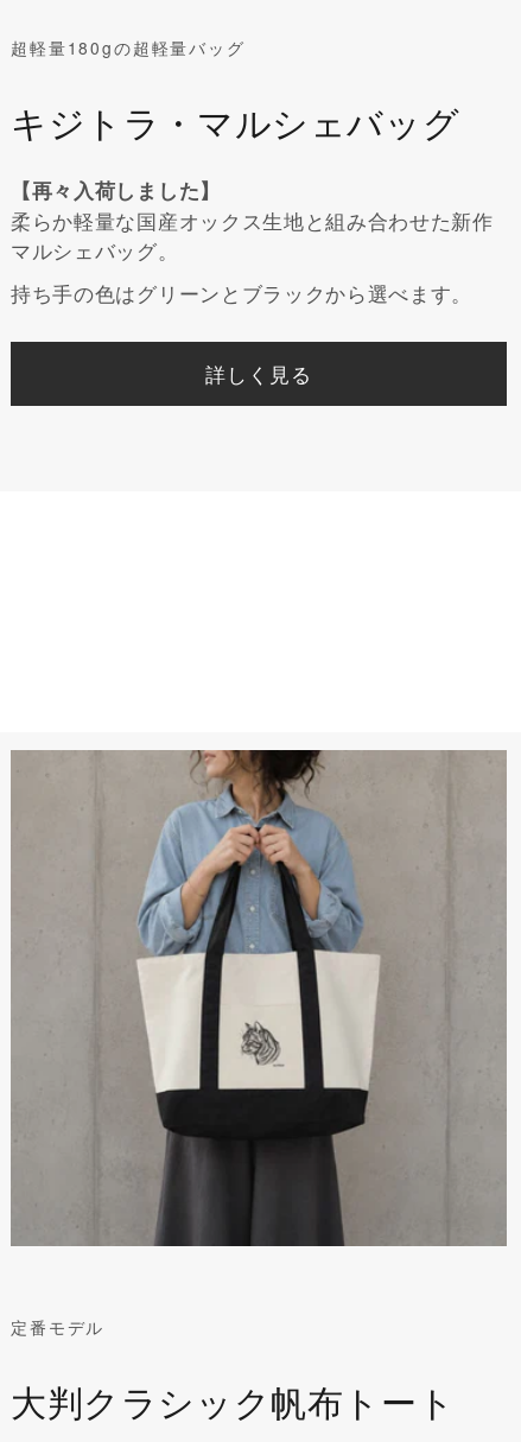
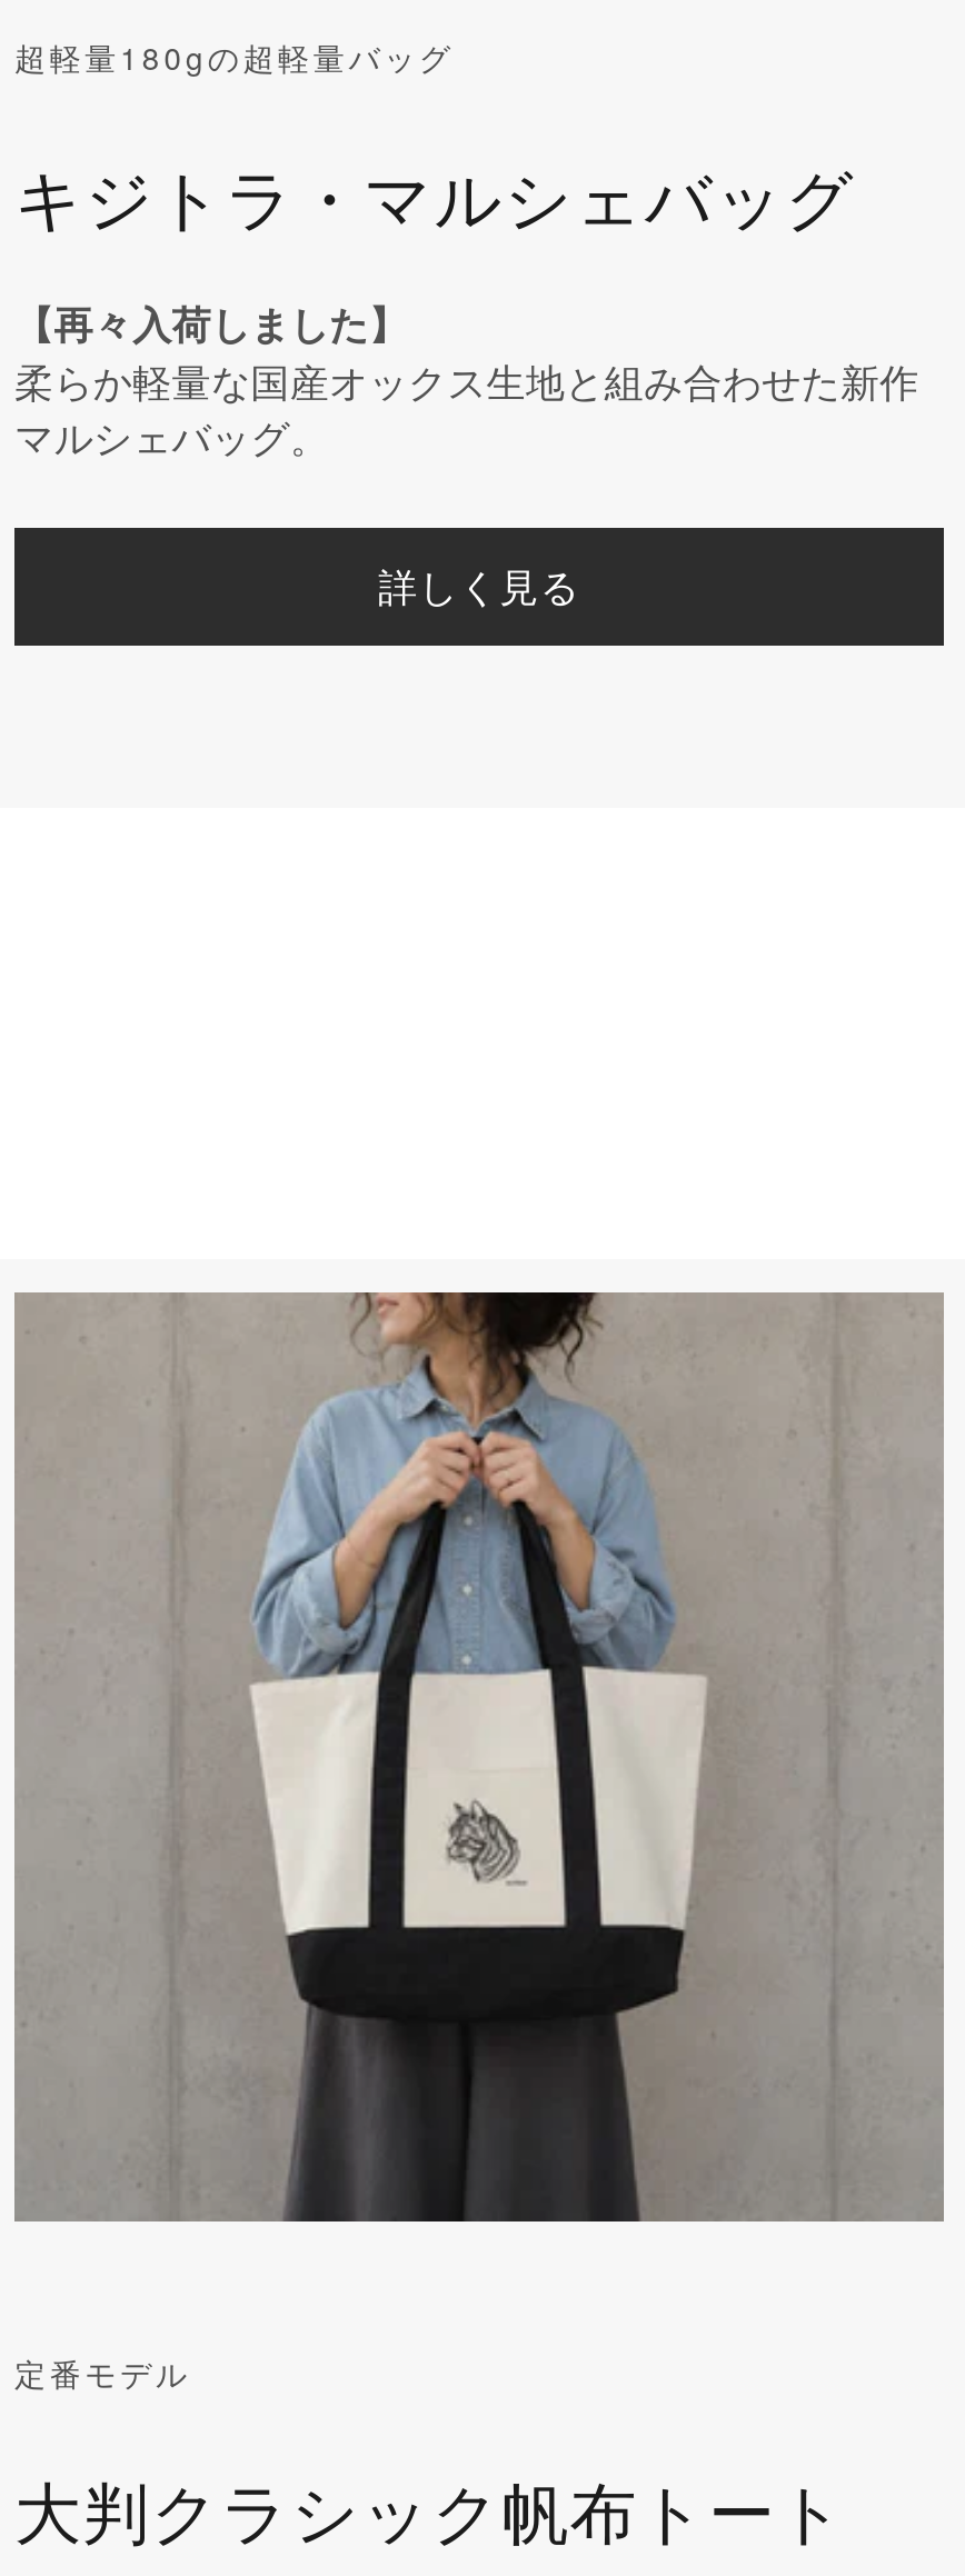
[11,278,473,308] 持ち手の色はグリーンとブラックから選べます。 -> none

